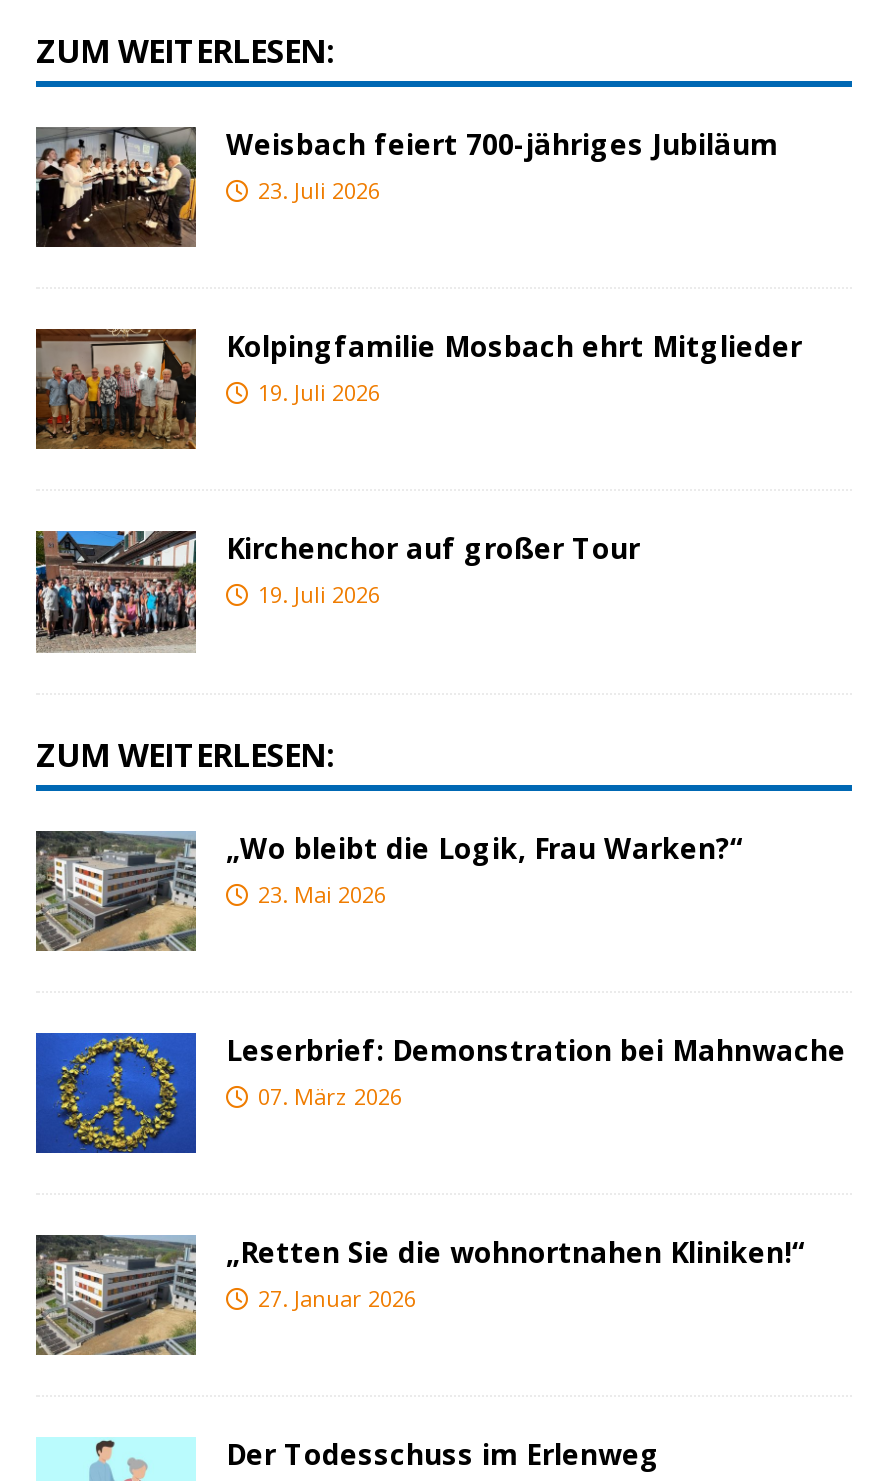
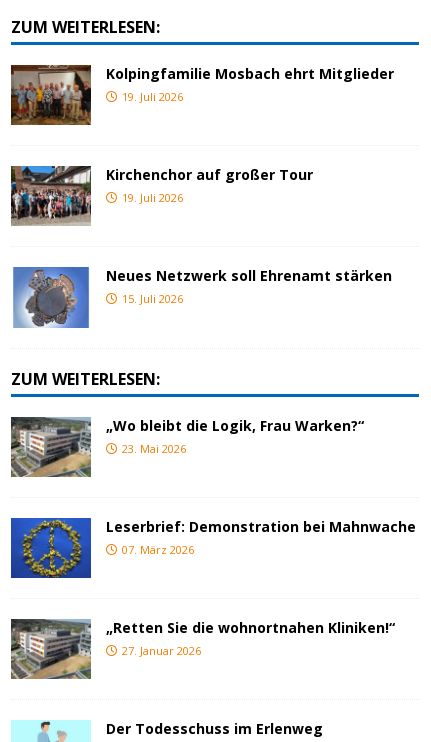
[34,125,778,247] [image] | Weisbach feiert 700-jähriges Jubiläum | 23. Juli 2026 -> none
moved [34,327,802,610] -> [10,64,394,205]: [image] | Kolpingfamilie Mosbach ehrt Mitglieder | 19. Juli 2026 | Kirchenchor auf großer Tour | 19. Juli 2026
none -> [11,266,392,329] [image] | Neues Netzwerk soll Ehrenamt stärken | 15. Juli 2026

